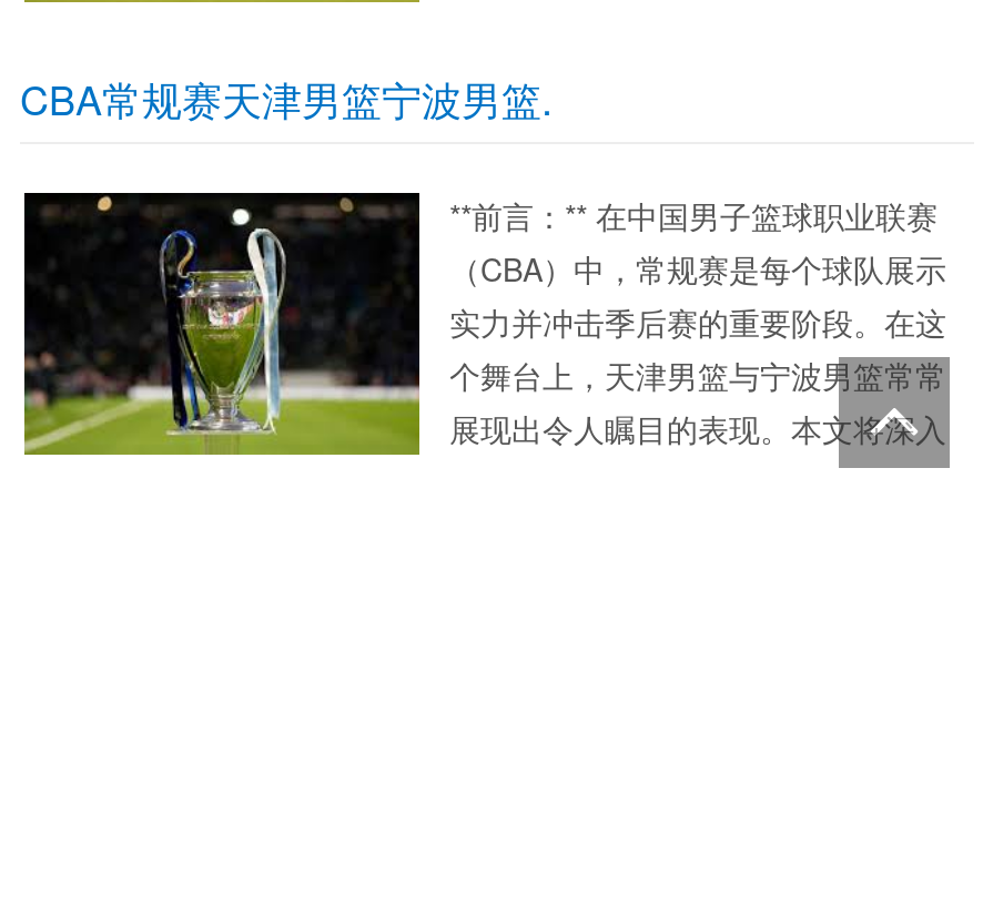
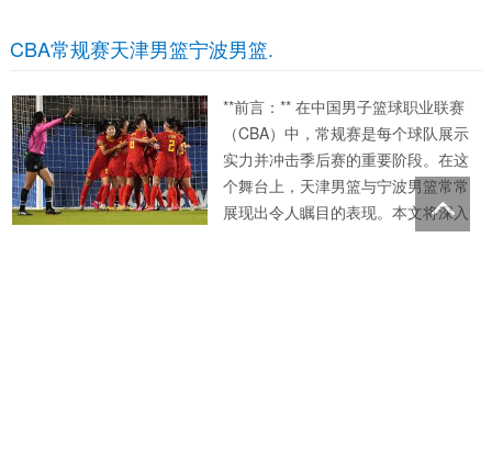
[22,191,422,450] [image] -> [11,94,209,224] [image]

